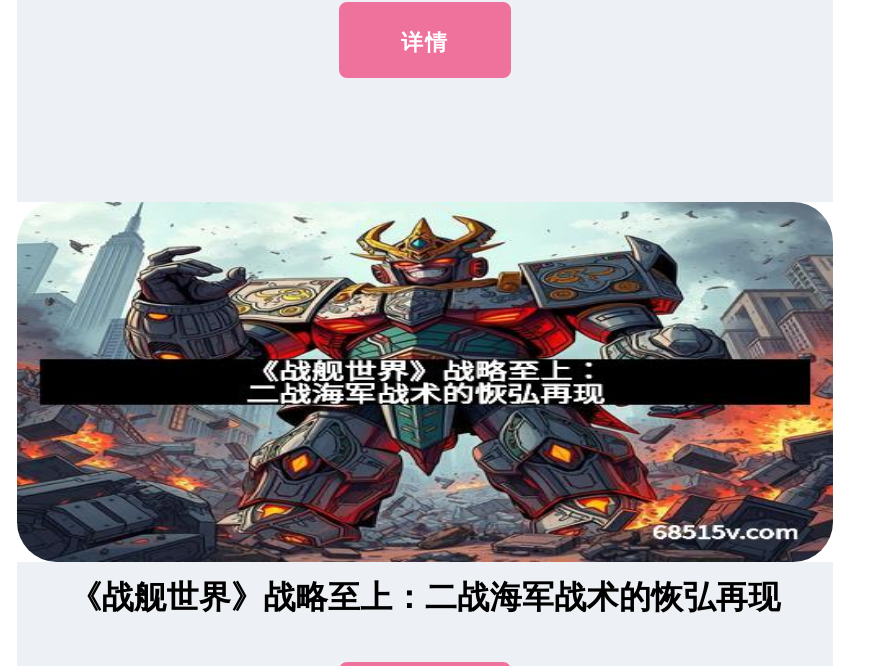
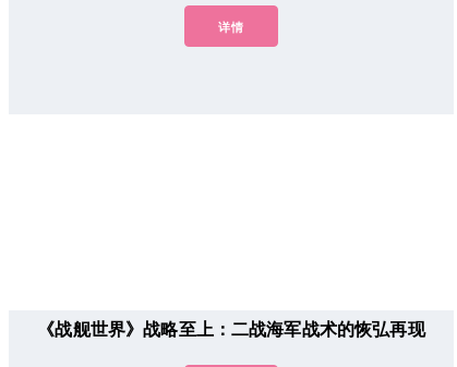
[15,200,835,564] [image] -> none

